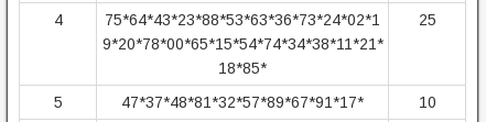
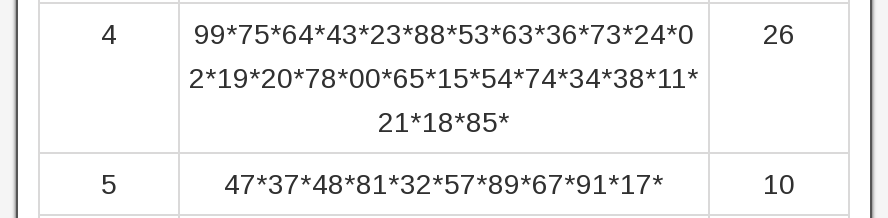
[105,11,380,29] 75*64*43*23*88*53*63*36*73*24*02*1 -> [194,18,694,50] 99*75*64*43*23*88*53*63*36*73*24*0
[418,11,436,29] 25 -> [763,18,795,50] 26
[102,35,383,53] 9*20*78*00*65*15*54*74*34*38*11*21* -> [189,62,699,94] 2*19*20*78*00*65*15*54*74*34*38*11*
[218,59,267,77] 18*85* -> [378,106,510,138] 21*18*85*

